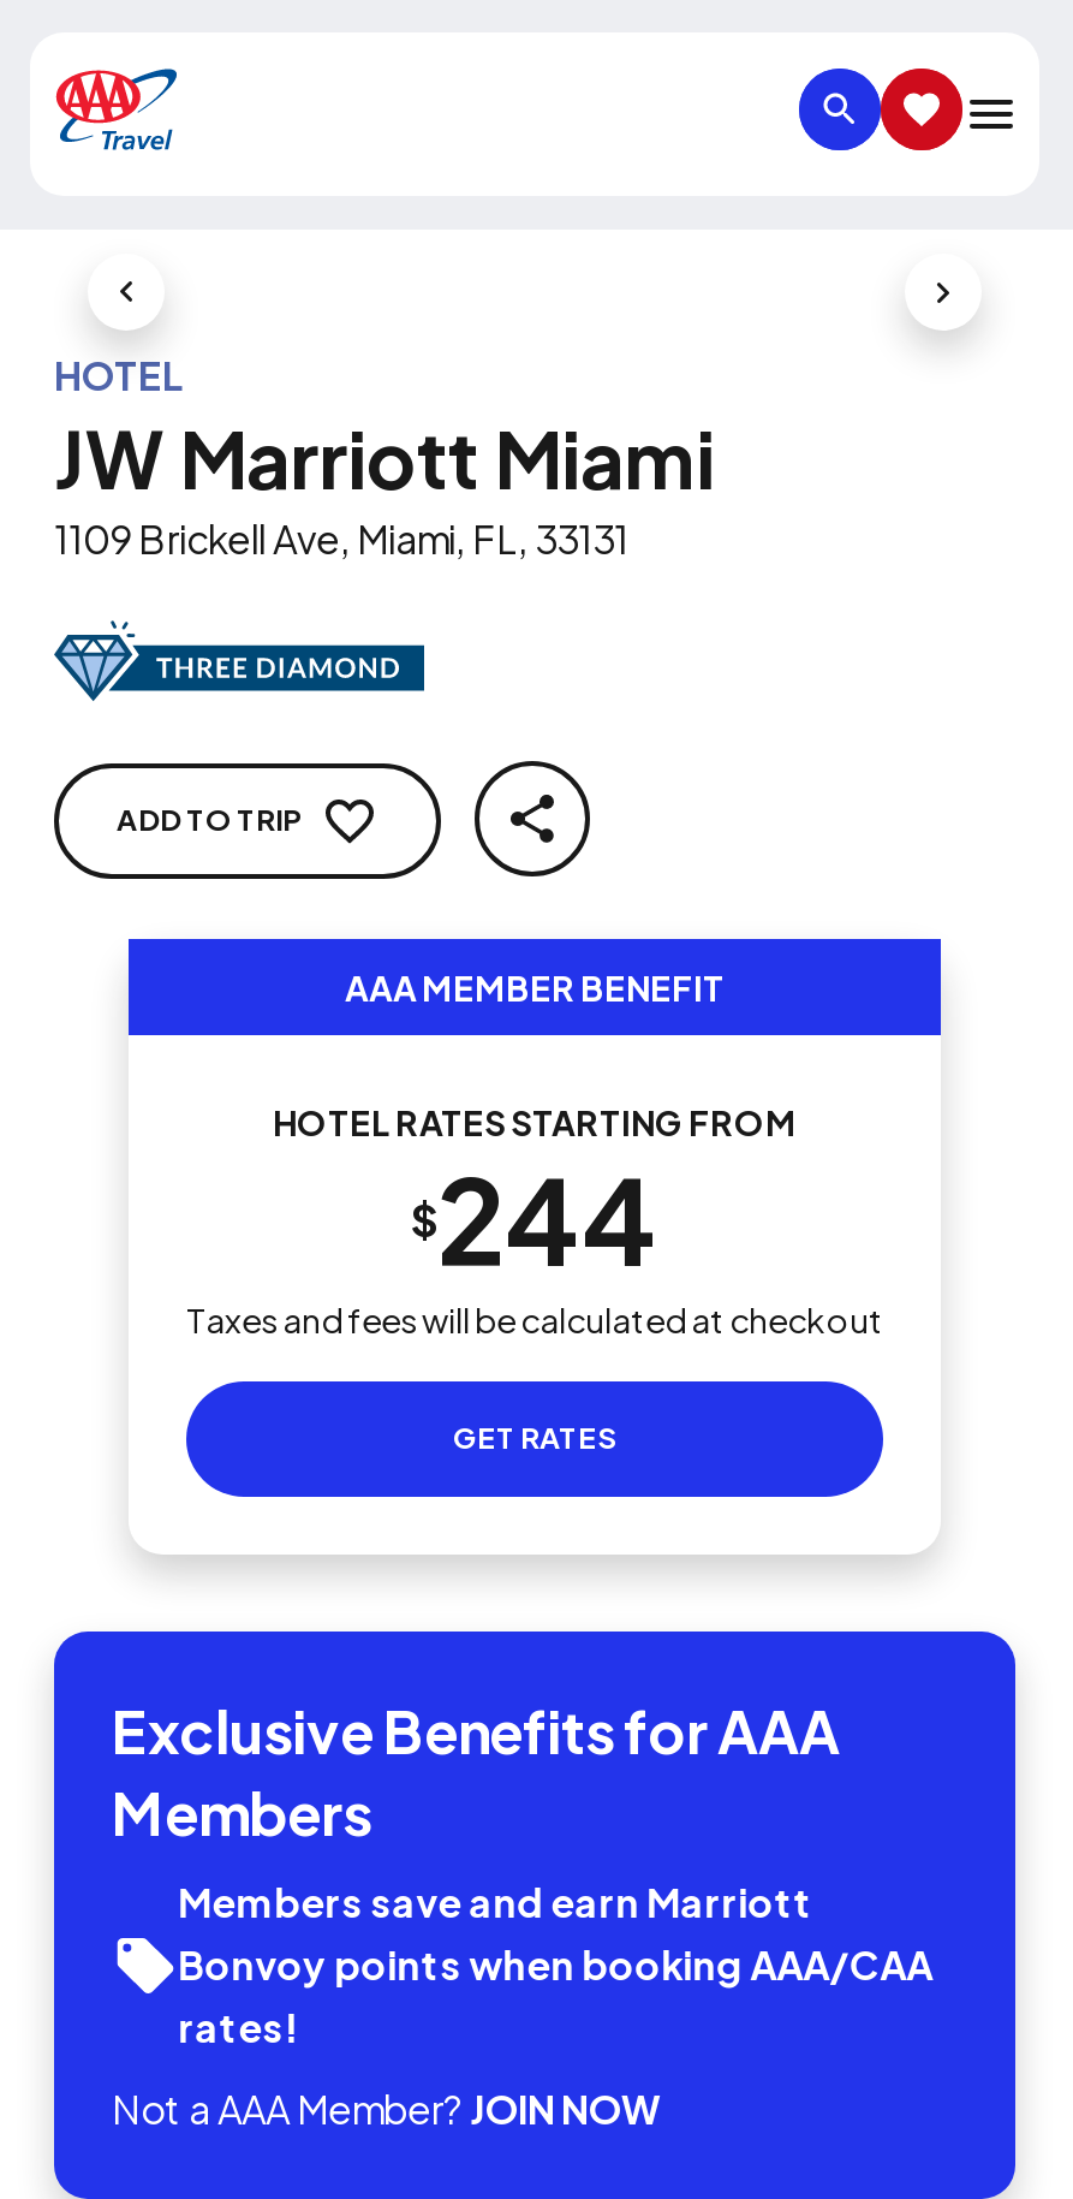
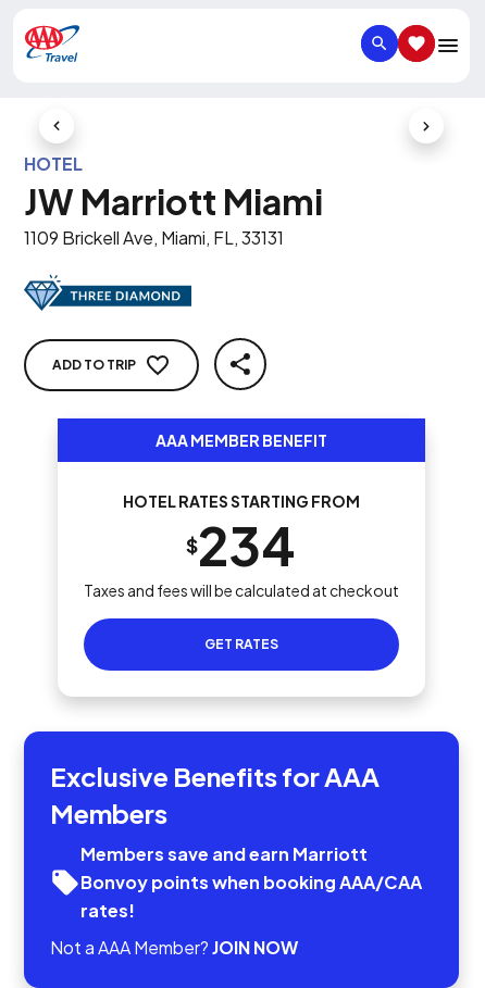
[411,1146,658,1292] $244 -> [186,512,296,578] $234

